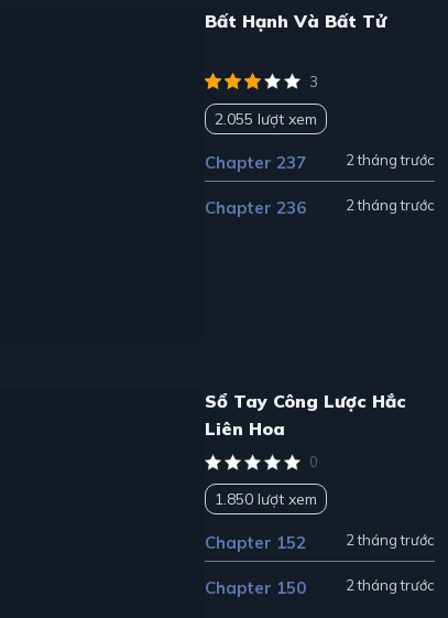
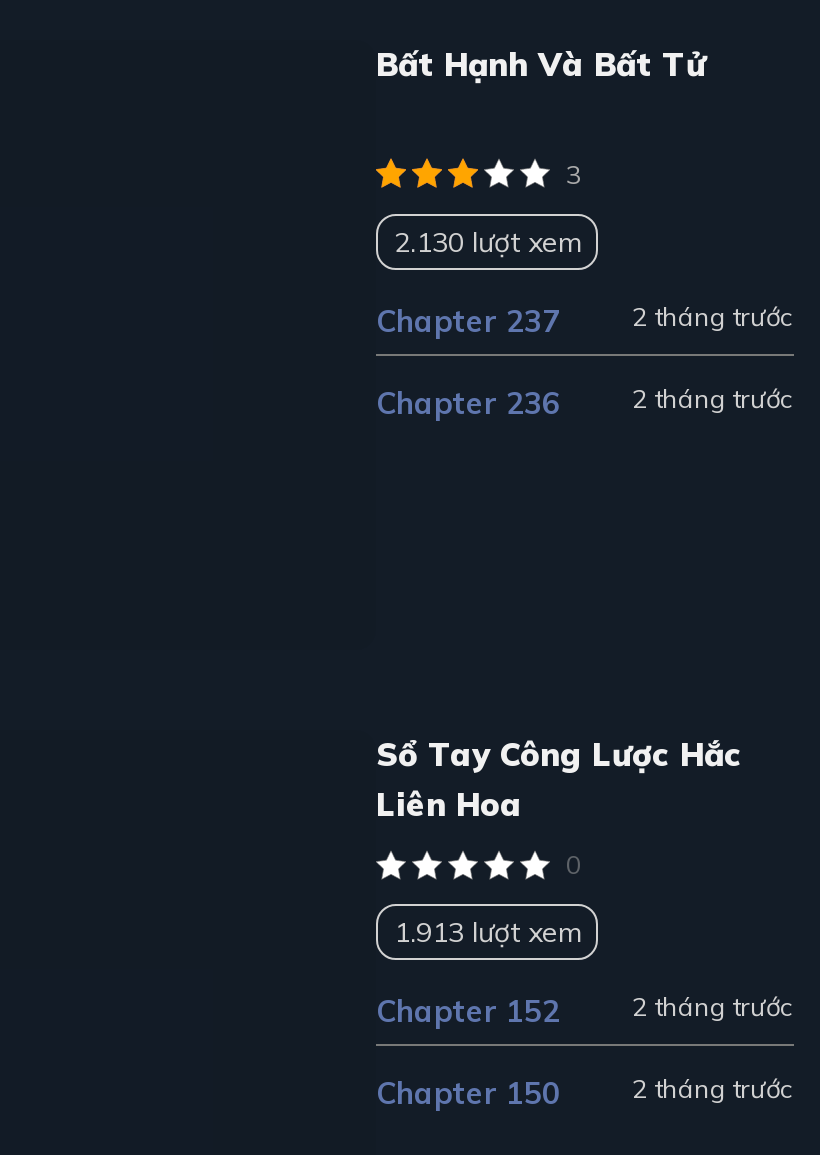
[215,109,317,129] 2.055 lượt xem -> [394,223,580,259] 2.130 lượt xem
[215,489,317,509] 1.850 lượt xem -> [394,914,580,950] 1.913 lượt xem

